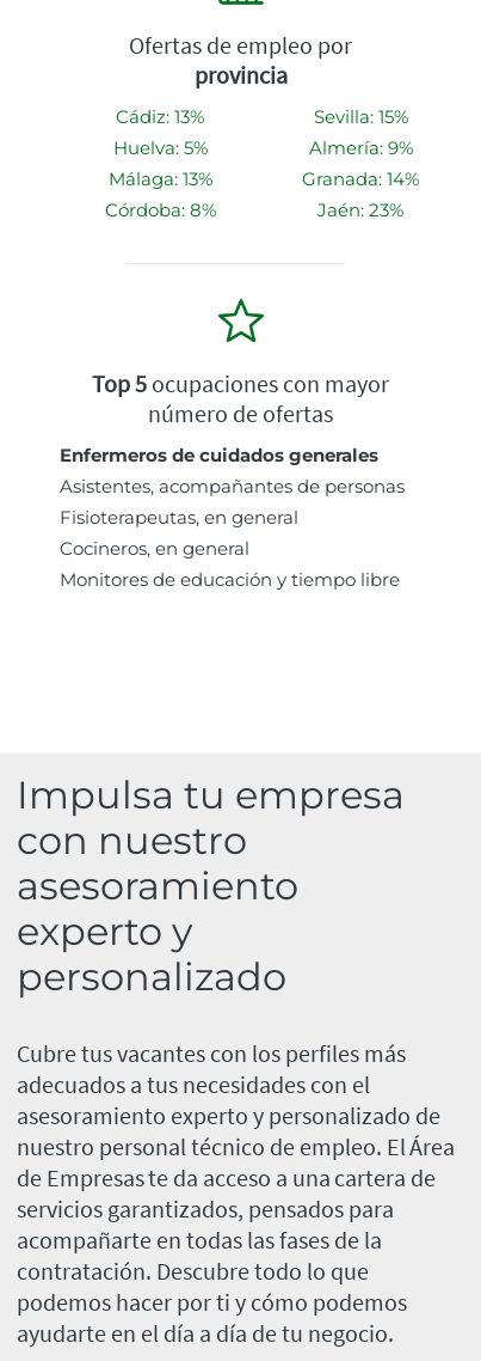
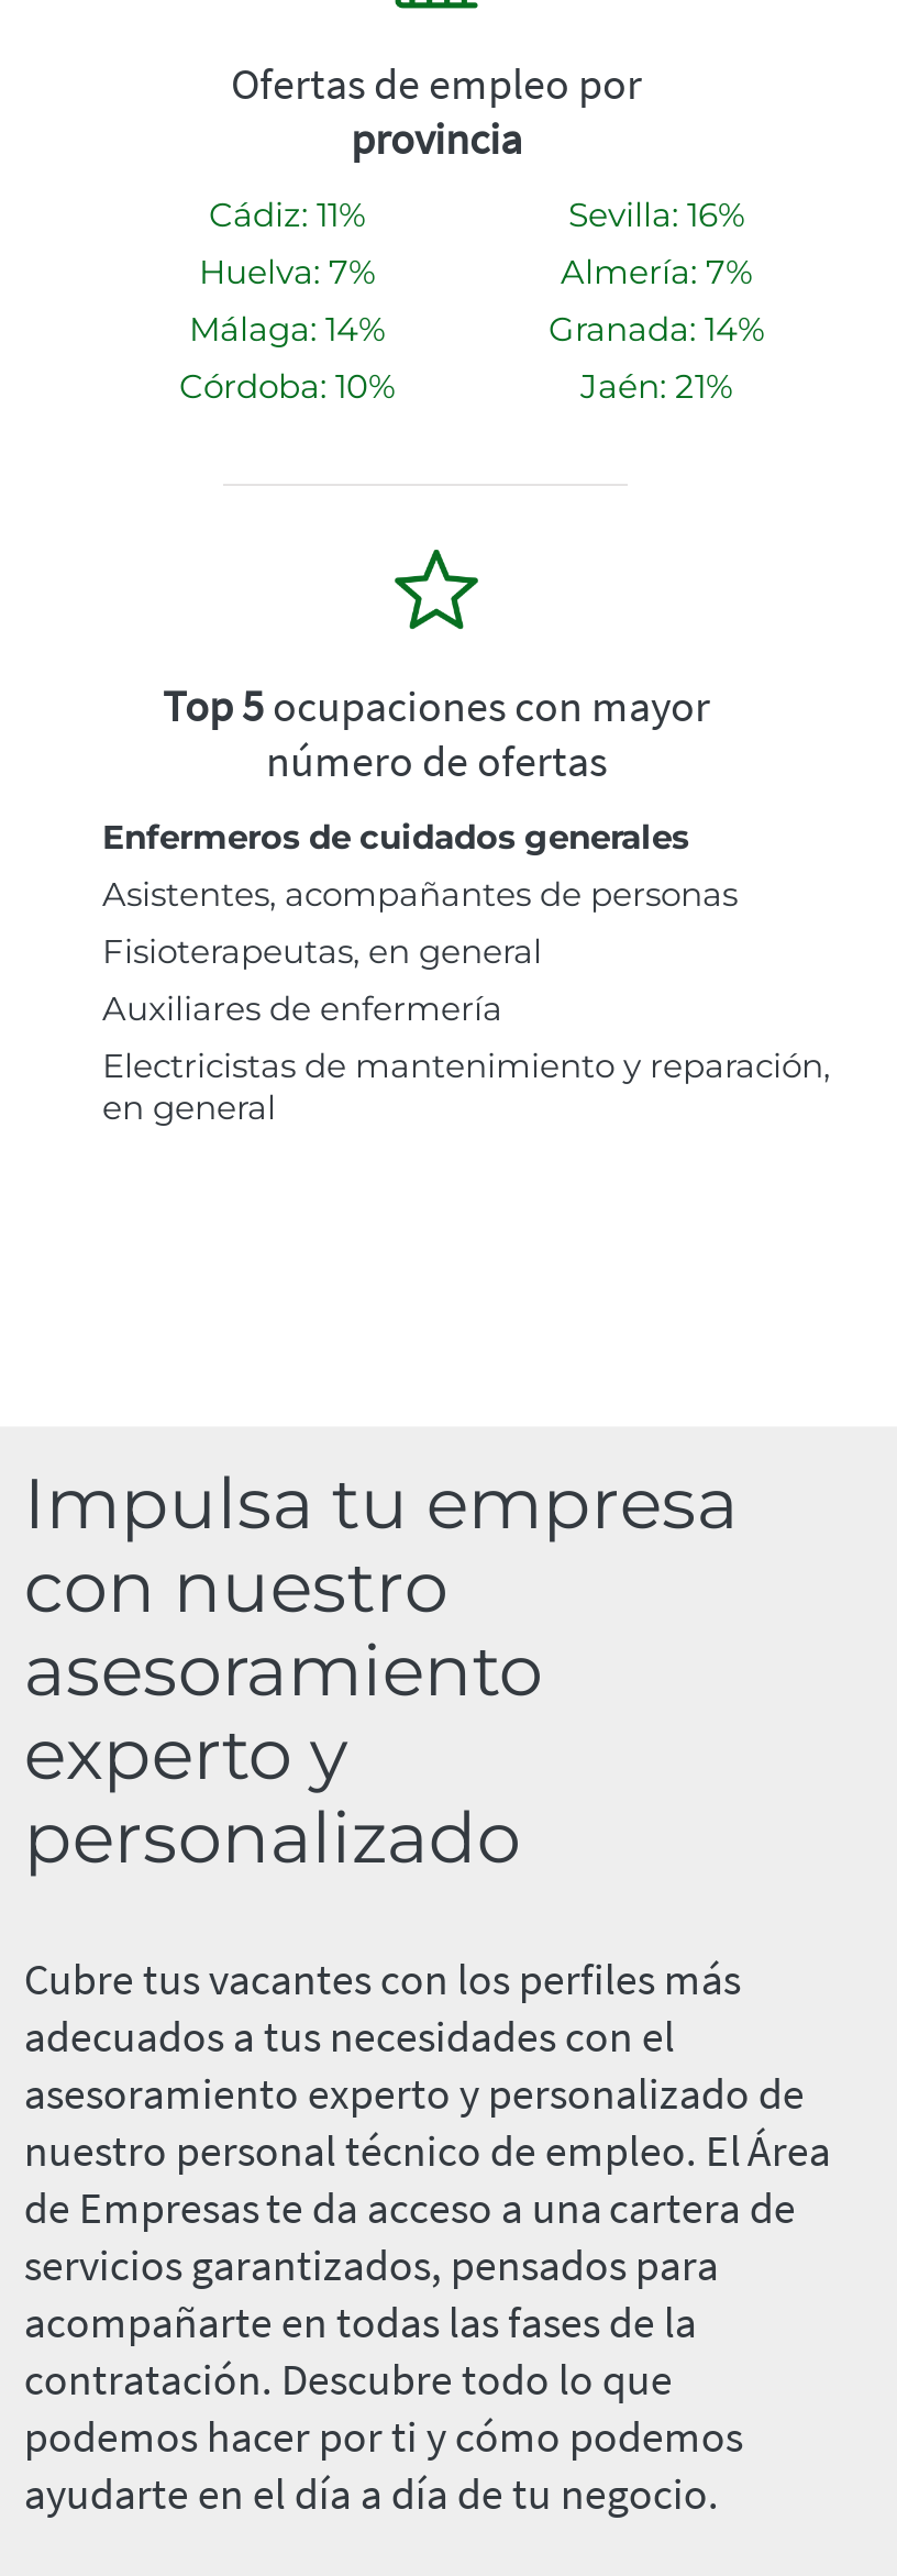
[116,105,204,128] Cádiz: 13% -> [209,193,365,235] Cádiz: 11%
[313,105,408,128] Sevilla: 15% -> [568,193,744,235] Sevilla: 16%
[113,136,207,159] Huelva: 5% -> [199,250,375,292] Huelva: 7%
[309,136,412,159] Almería: 9% -> [561,250,752,292] Almería: 7%
[108,167,212,190] Málaga: 13% -> [189,307,385,349] Málaga: 14%
[104,198,215,221] Córdoba: 8% -> [179,365,395,406] Córdoba: 10%
[317,198,403,221] Jaén: 23% -> [580,365,732,406] Jaén: 21%
[60,537,400,591] Cocineros, en general | Monitores de educación y tiempo libre -> [102,987,830,1128] Auxiliares de enfermería | Electricistas de mantenimiento y reparación, | en general

